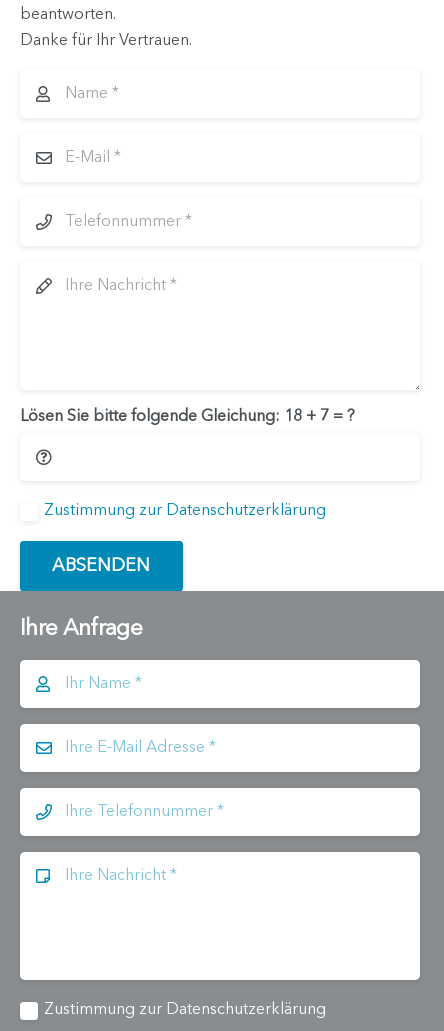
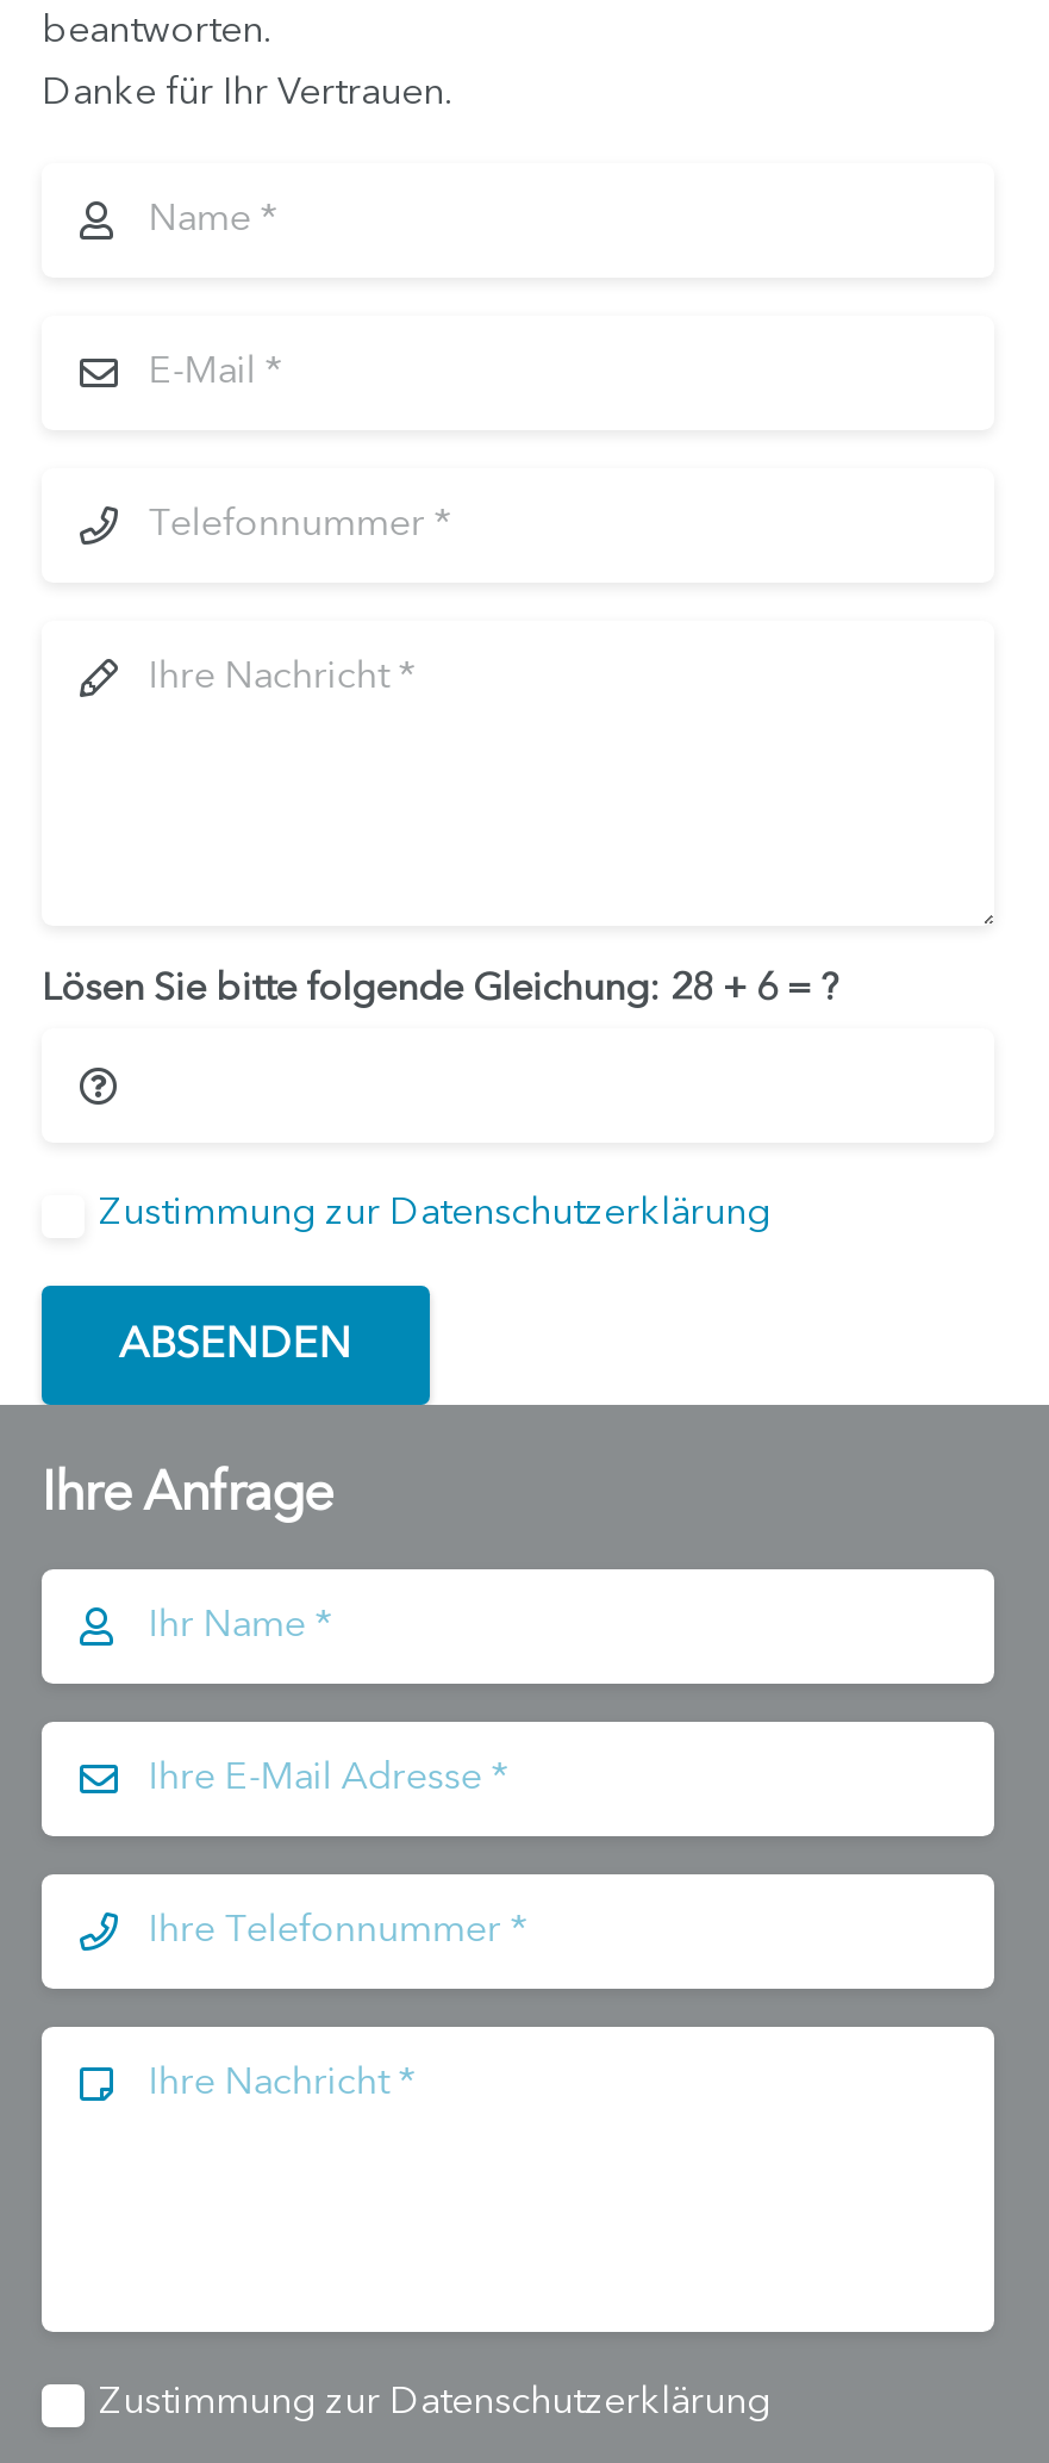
[20,409,355,425] Lösen Sie bitte folgende Gleichung: 18 + 7 = ? -> [42,972,839,1010] Lösen Sie bitte folgende Gleichung: 28 + 6 = ?

